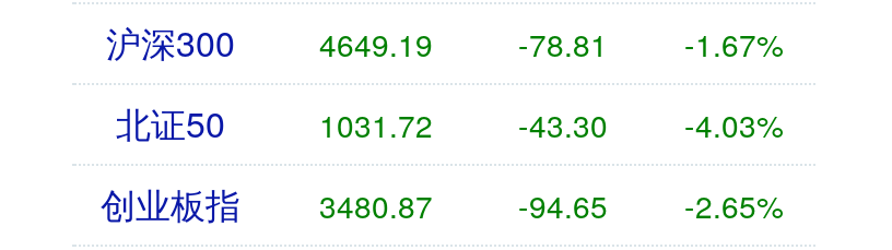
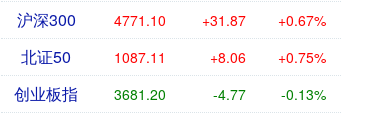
[319,22,433,66] 4649.19 -> [114,10,166,30] 4771.10
[518,22,608,66] -78.81 -> [202,10,246,30] +31.87
[684,22,783,66] -1.67% -> [278,10,326,30] +0.67%
[319,103,433,147] 1031.72 -> [114,47,166,67] 1087.11
[518,103,608,147] -43.30 -> [210,47,246,67] +8.06
[684,103,783,147] -4.03% -> [278,47,326,67] +0.75%
[319,184,433,228] 3480.87 -> [114,84,166,104] 3681.20
[518,184,608,228] -94.65 -> [213,84,246,104] -4.77
[684,184,783,228] -2.65% -> [281,84,326,104] -0.13%

